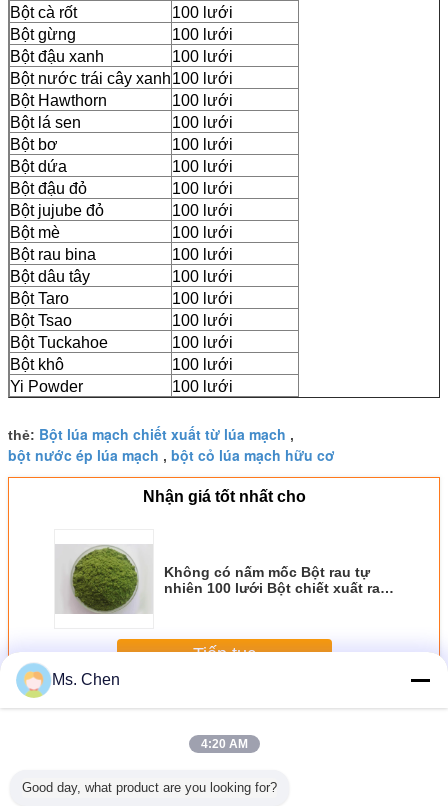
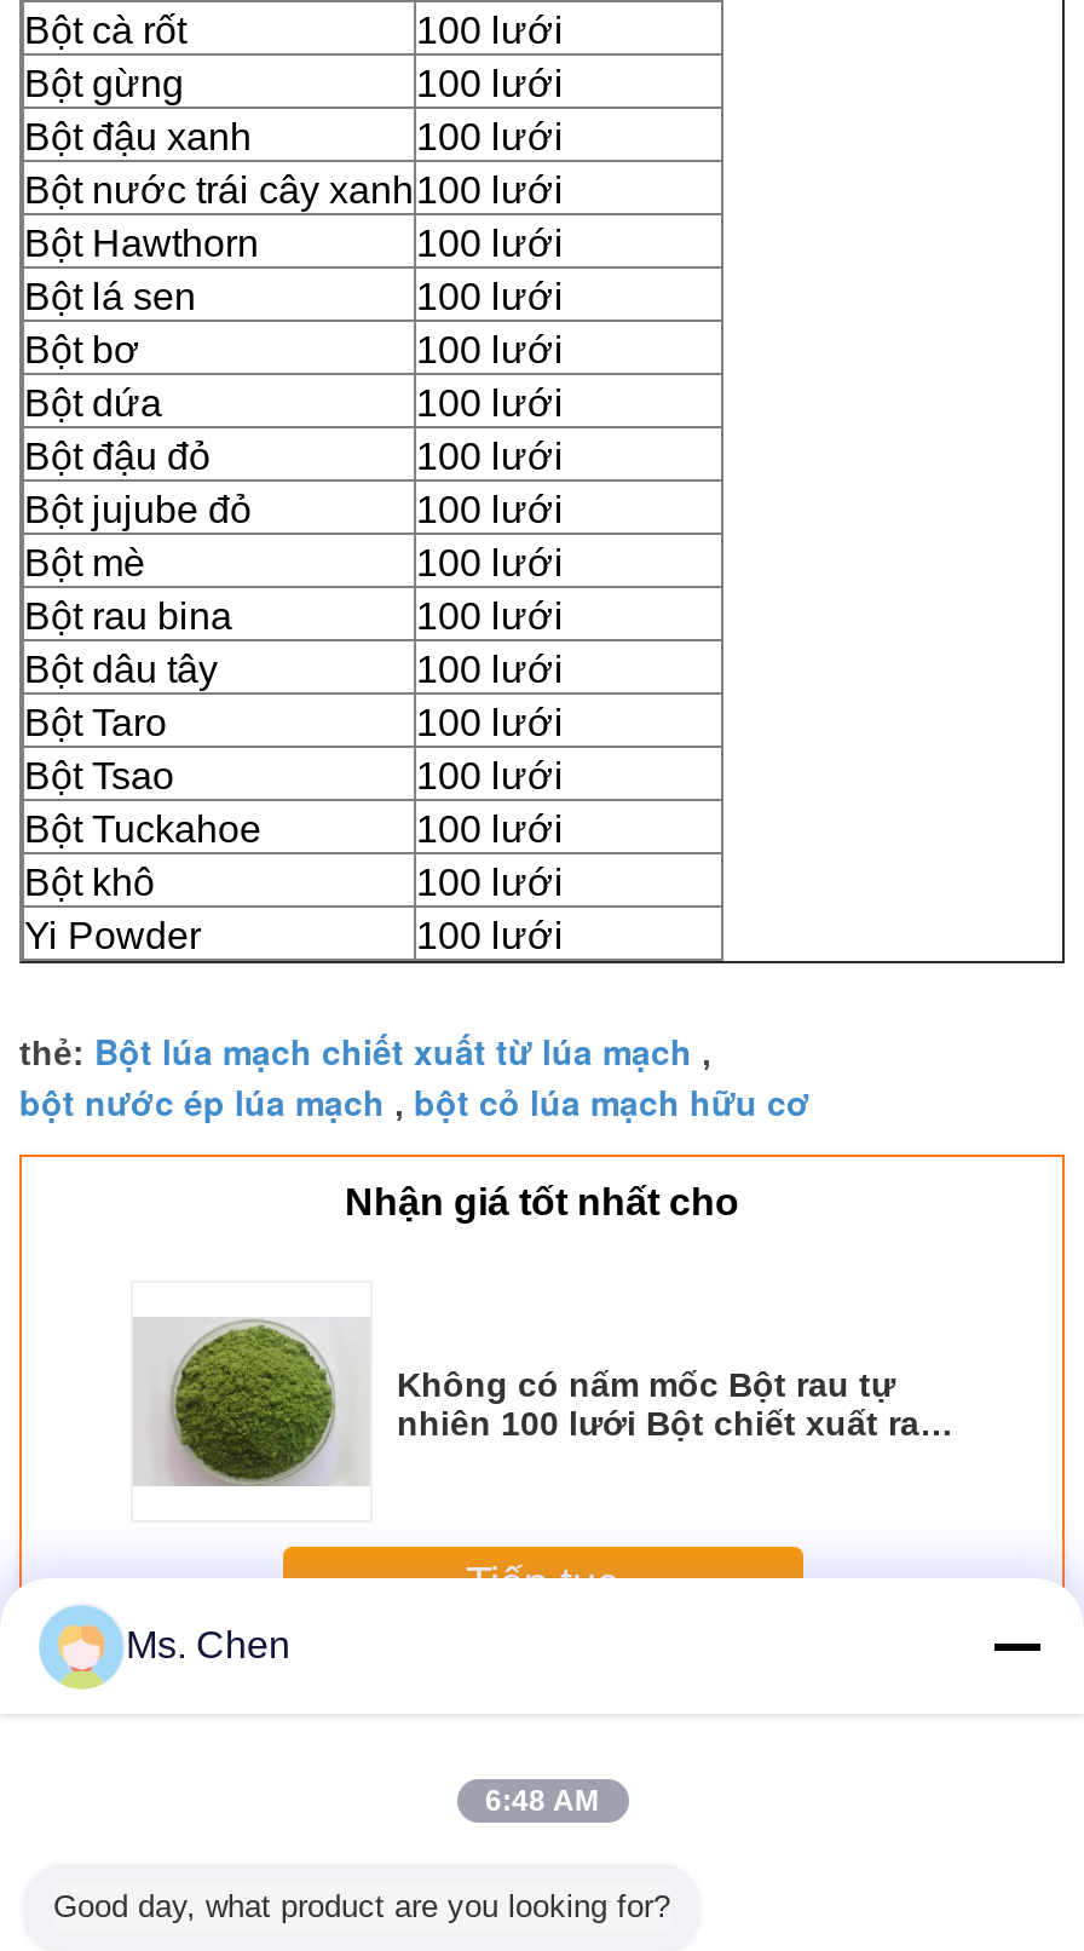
[200,737,247,751] 4:20 AM -> [485,1784,599,1818] 6:48 AM

